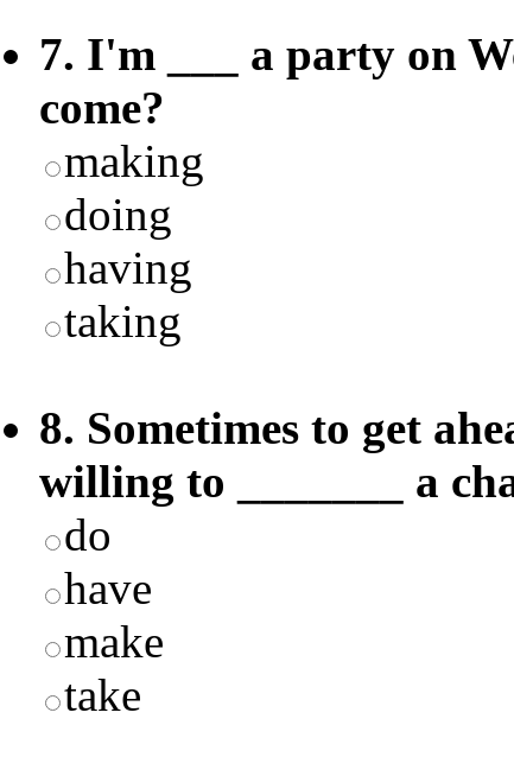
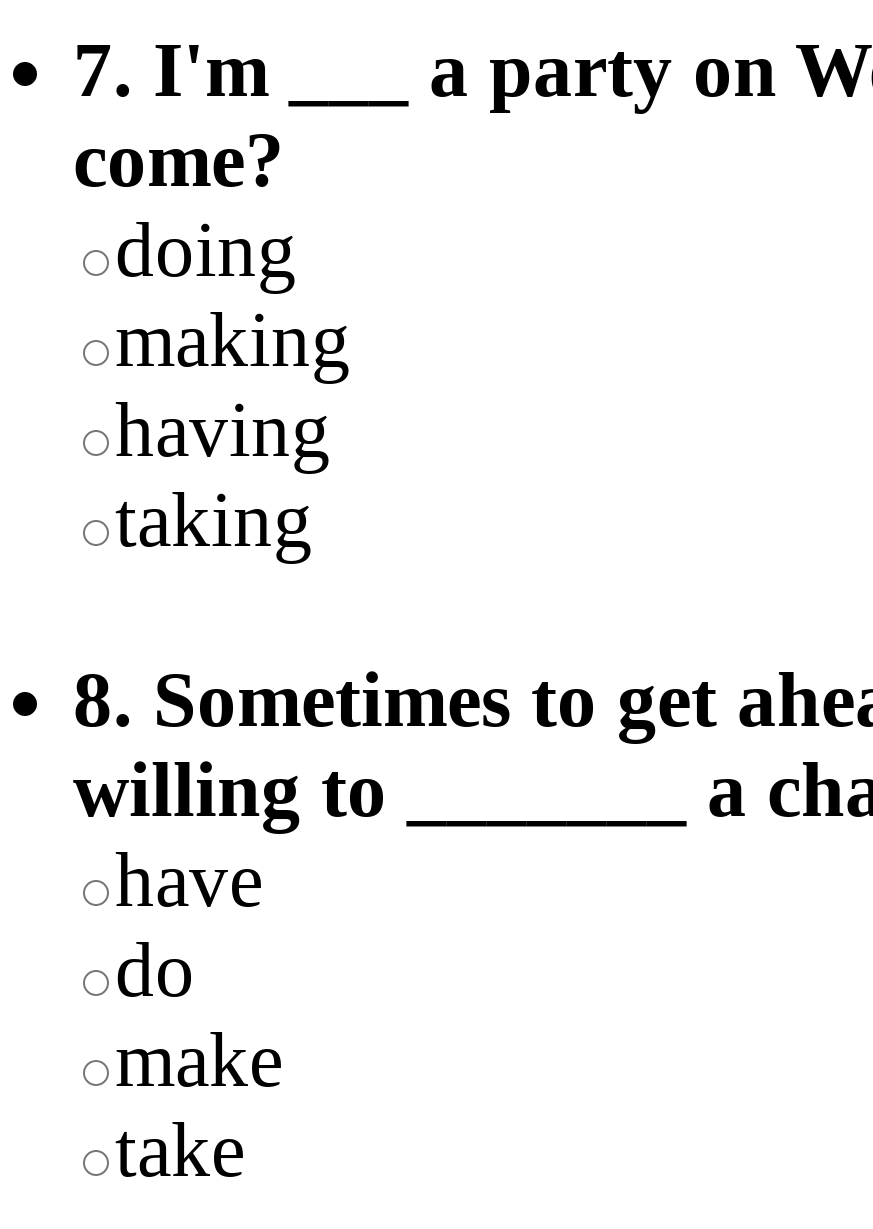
moved [64,135,204,186] -> [115,296,351,382]: making
moved [64,189,172,240] -> [115,206,297,292]: doing
moved [64,509,112,560] -> [115,926,195,1012]: do
moved [64,562,152,613] -> [115,836,263,922]: have

